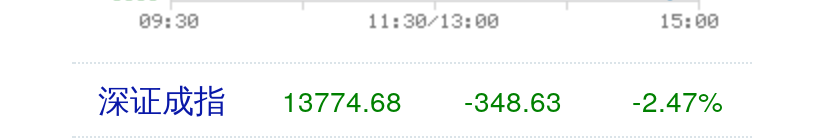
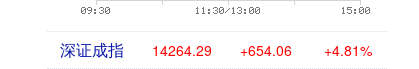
[282,81,402,121] 13774.68 -> [152,40,212,60] 14264.29
[464,81,562,121] -348.63 -> [240,40,292,60] +654.06
[632,81,722,121] -2.47% -> [324,40,372,60] +4.81%

